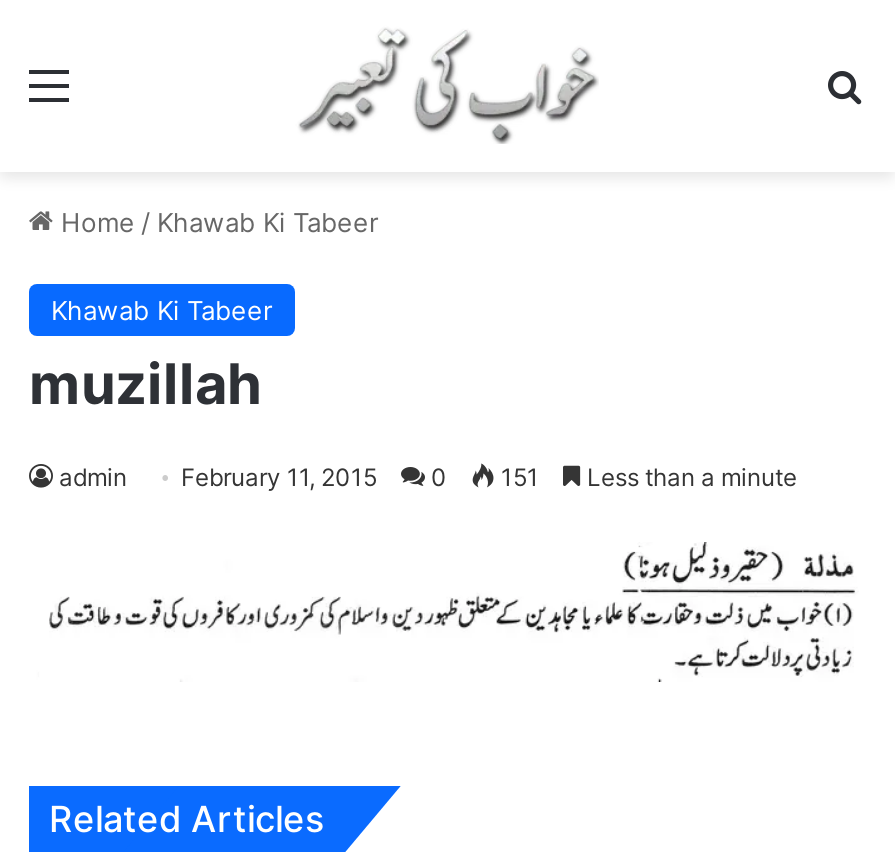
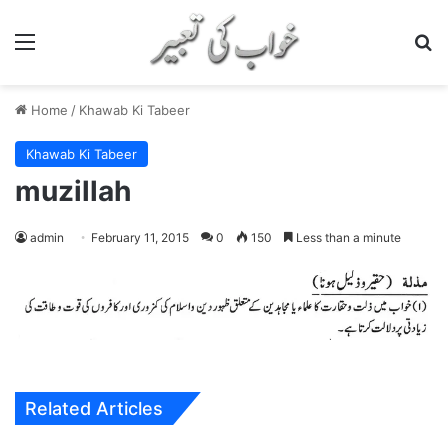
[59,462,797,492] admin February 11, 2015 0 151 Less than a minute -> [30,230,401,245] admin February 11, 2015 0 150 Less than a minute

